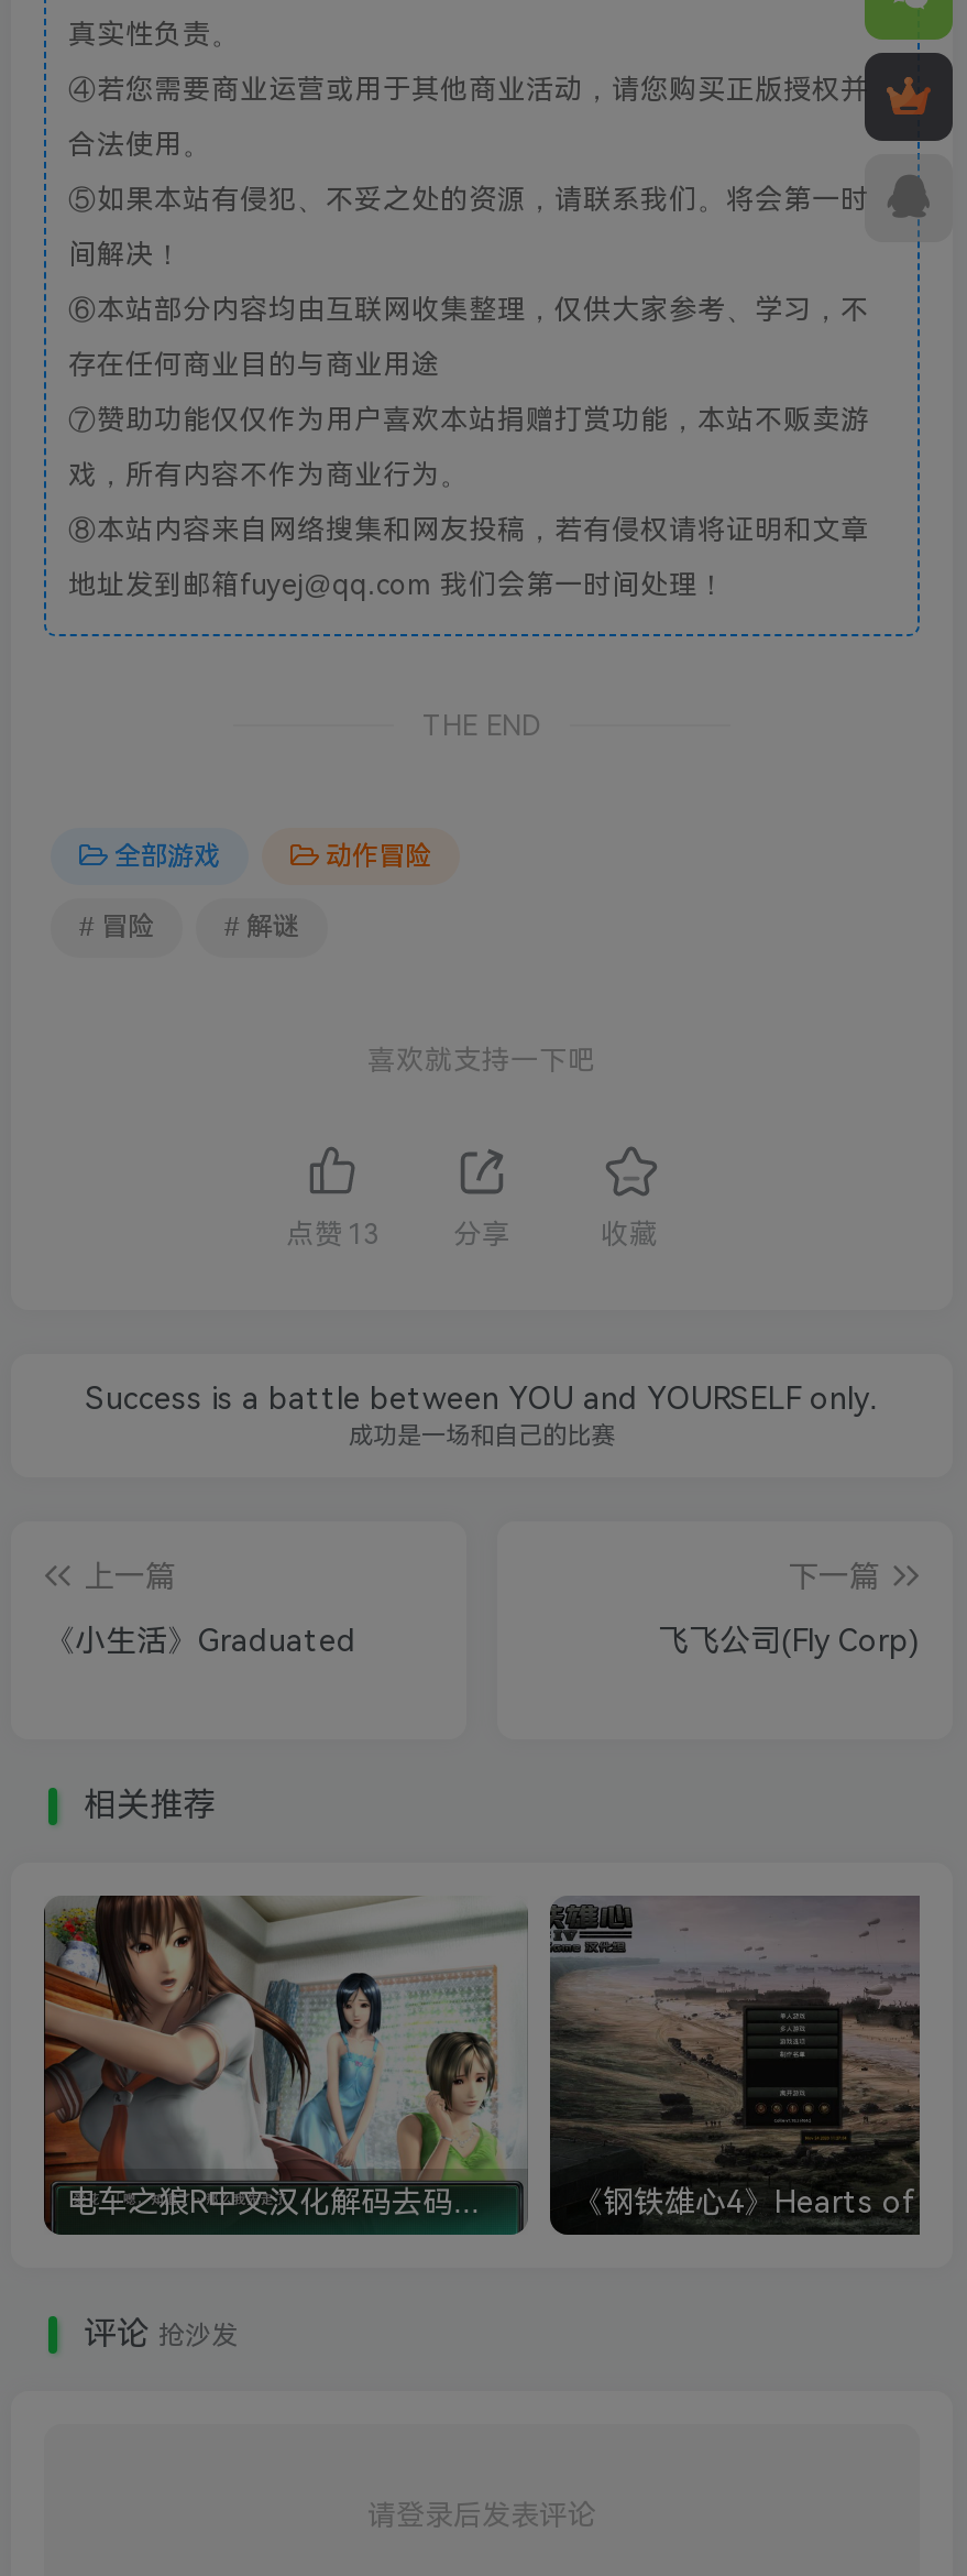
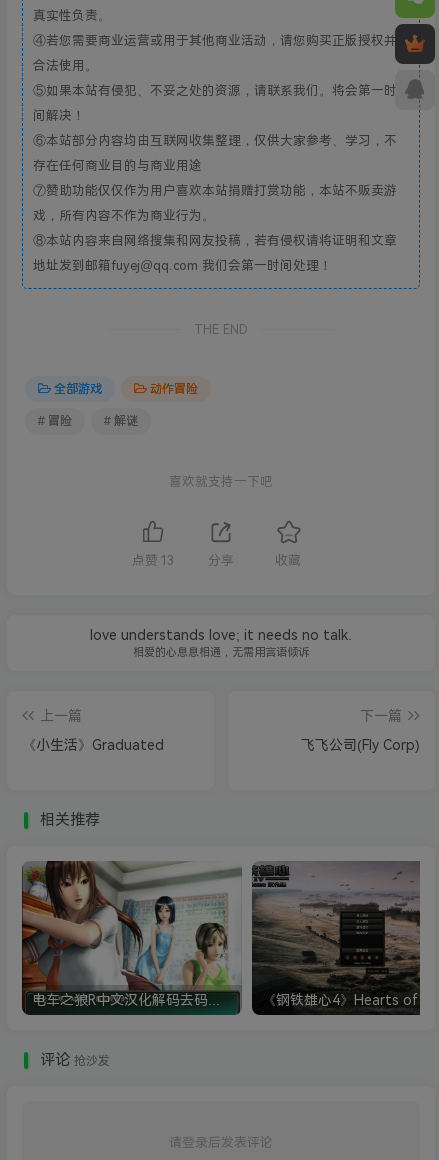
[86,1380,878,1451] Success is a battle between YOU and YOURSELF only. | 成功是一场和自己的比赛 -> [90,627,352,659] love understands love; it needs no talk. | 相爱的心息息相通，无需用言语倾诉

